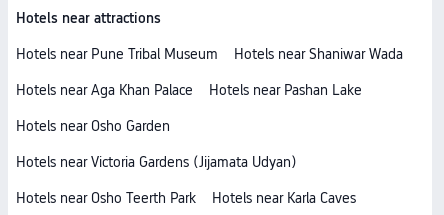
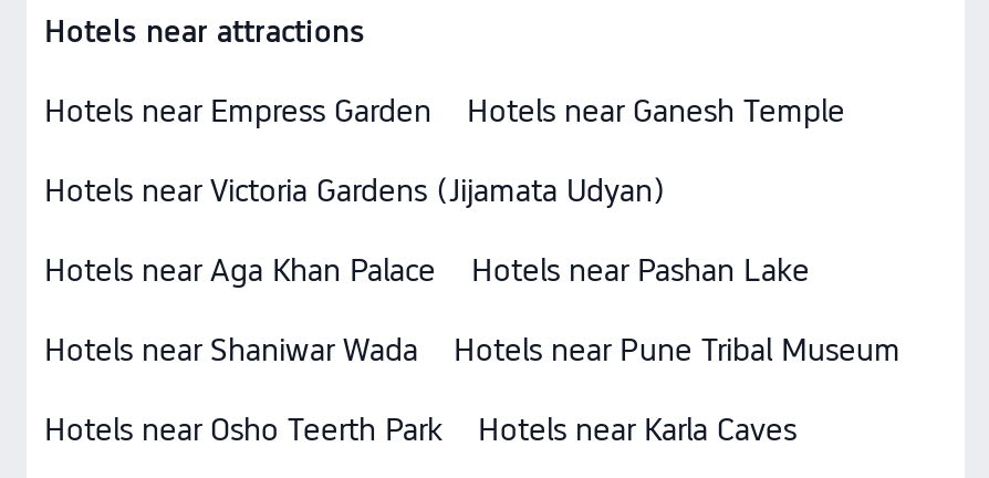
none -> [44,93,845,128] Hotels near Empress Garden | Hotels near Ganesh Temple
moved [16,46,403,62] -> [44,332,900,367]: Hotels near Pune Tribal Museum | Hotels near Shaniwar Wada
moved [16,82,362,98] -> [44,252,810,288]: Hotels near Aga Khan Palace | Hotels near Pashan Lake
[16,118,170,134] Hotels near Osho Garden -> none
moved [16,154,297,170] -> [44,173,666,208]: Hotels near Victoria Gardens (Jijamata Udyan)

